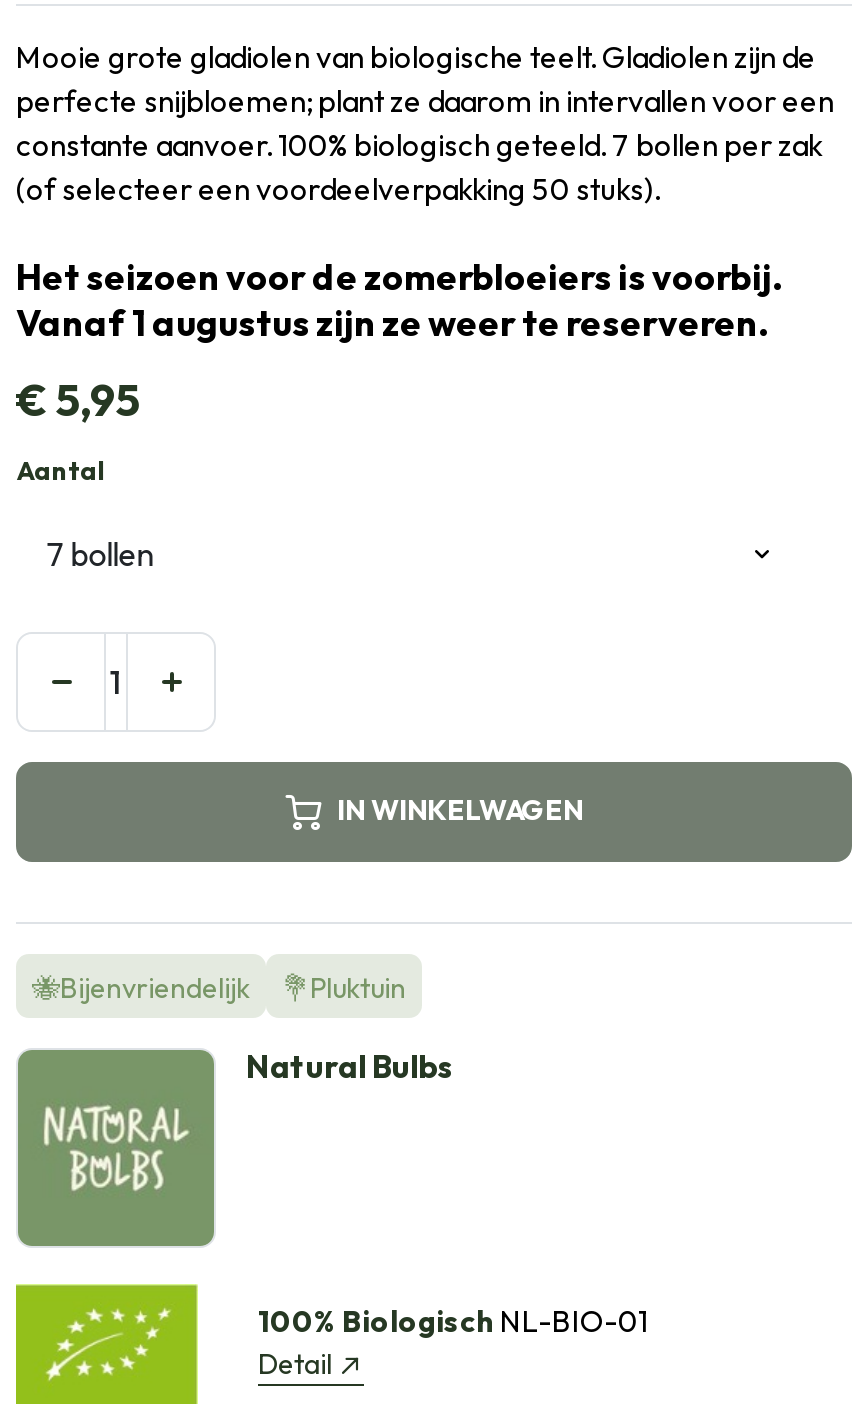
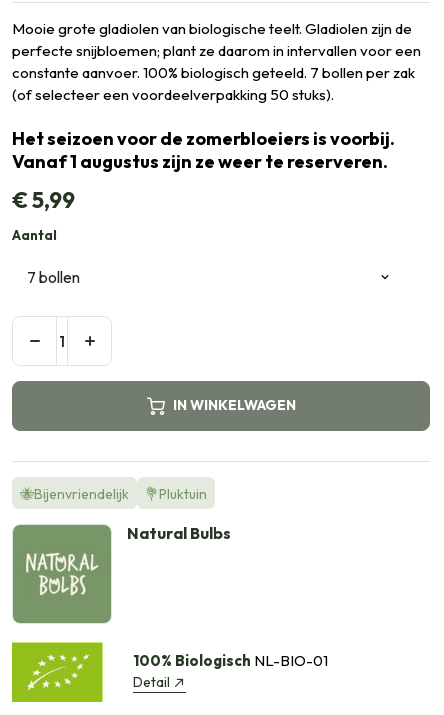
[16,371,140,427] €5,95 -> [12,186,75,214] €5,99

